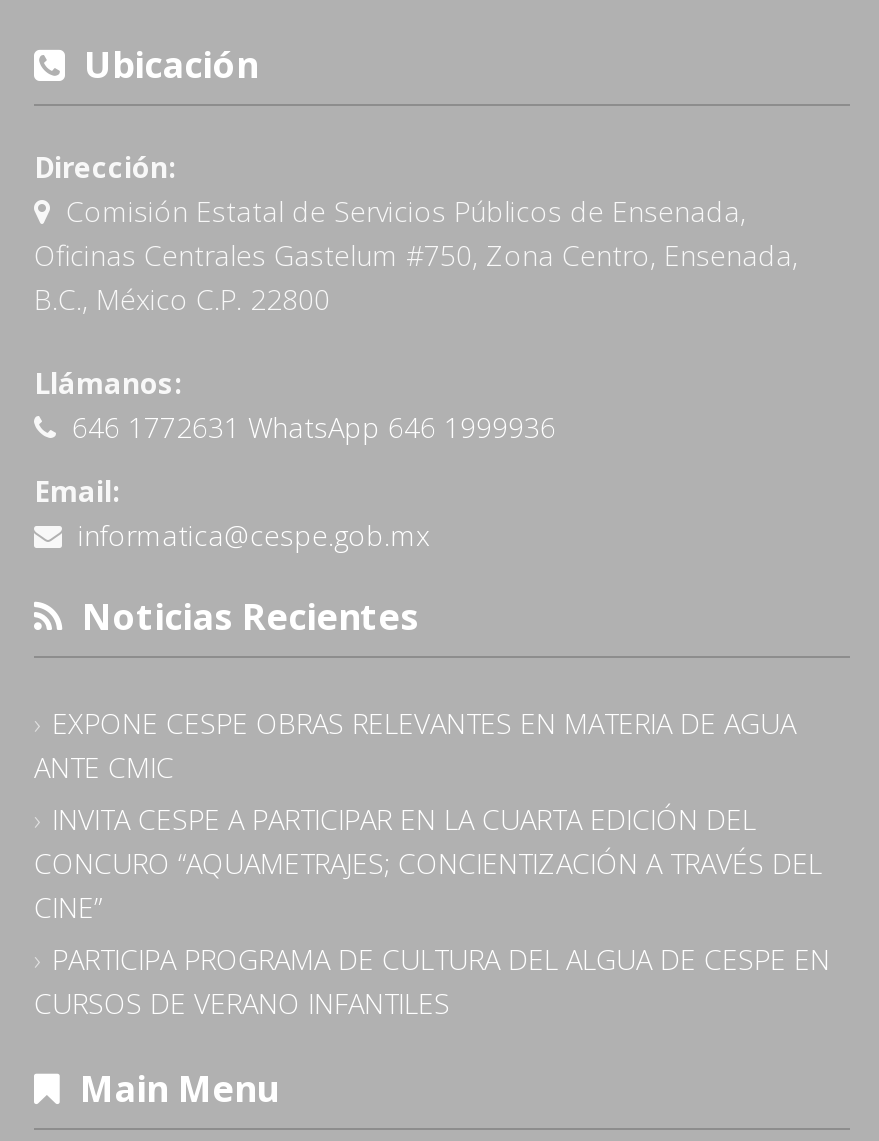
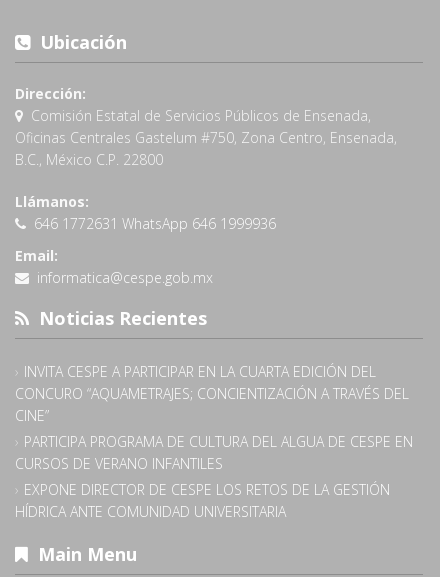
[34,703,796,785] EXPONE CESPE OBRAS RELEVANTES EN MATERIA DE AGUA | ANTE CMIC -> none
moved [34,799,830,1021] -> [15,362,413,473]: INVITA CESPE A PARTICIPAR EN LA CUARTA EDICIÓN DEL | CONCURO “AQUAMETRAJES; CONCIENTIZACIÓN A TRAVÉS DEL | CINE” | PARTICIPA PROGRAMA DE CULTURA DEL ALGUA DE CESPE EN | CURSOS DE VERANO INFANTILES
none -> [15,480,390,521] EXPONE DIRECTOR DE CESPE LOS RETOS DE LA GESTIÓN | HÍDRICA ANTE COMUNIDAD UNIVERSITARIA

